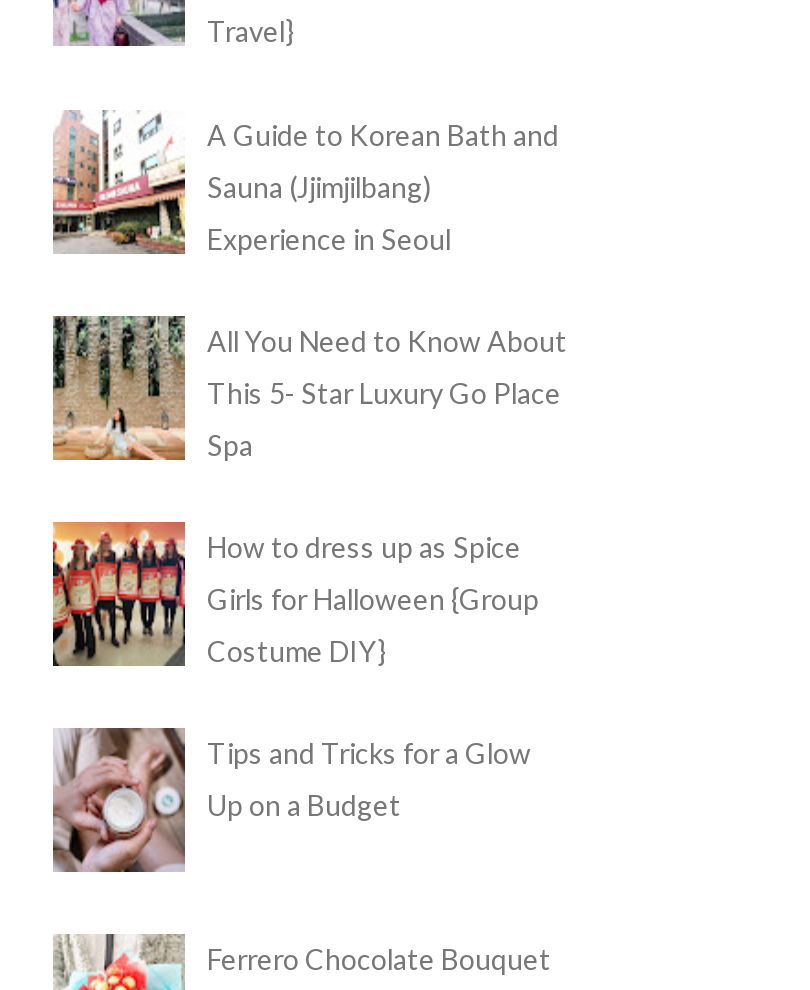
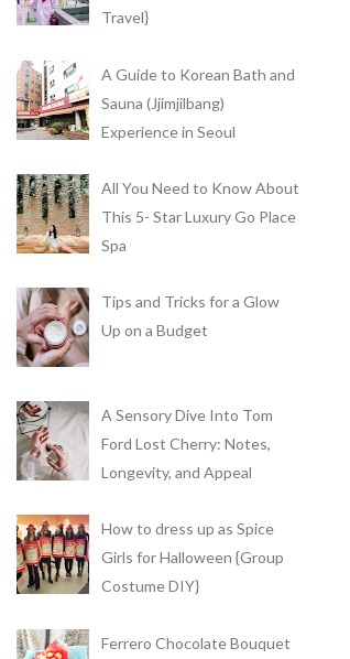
none -> [17,402,273,482] [image] | A Sensory Dive Into Tom | Ford Lost Cherry: Notes, | Longevity, and Appeal
moved [49,520,539,668] -> [14,514,284,595]: [image] | How to dress up as Spice | Girls for Halloween {Group | Costume DIY}
moved [53,726,531,874] -> [17,287,280,367]: [image] | Tips and Tricks for a Glow | Up on a Budget

